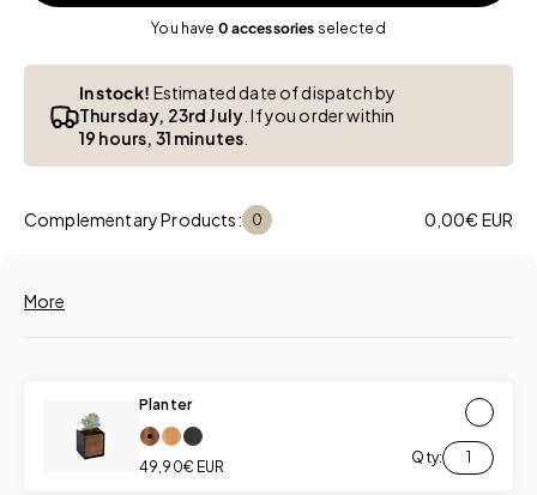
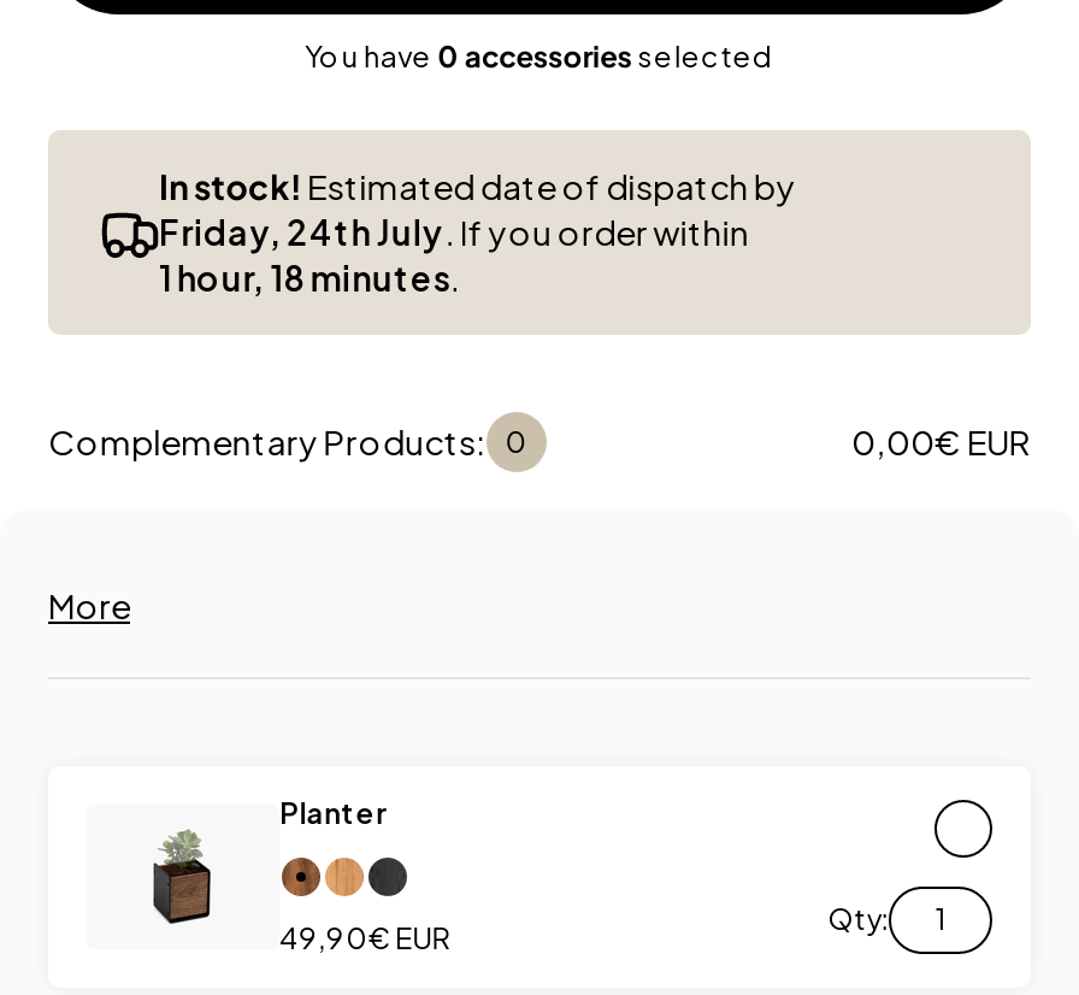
[79,105,395,126] Thursday, 23rd July. If you order within -> [159,210,749,254] Friday, 24th July. If you order within
[79,127,249,149] 19 hours, 31 minutes. -> [159,256,460,299] 1 hour, 18 minutes.

